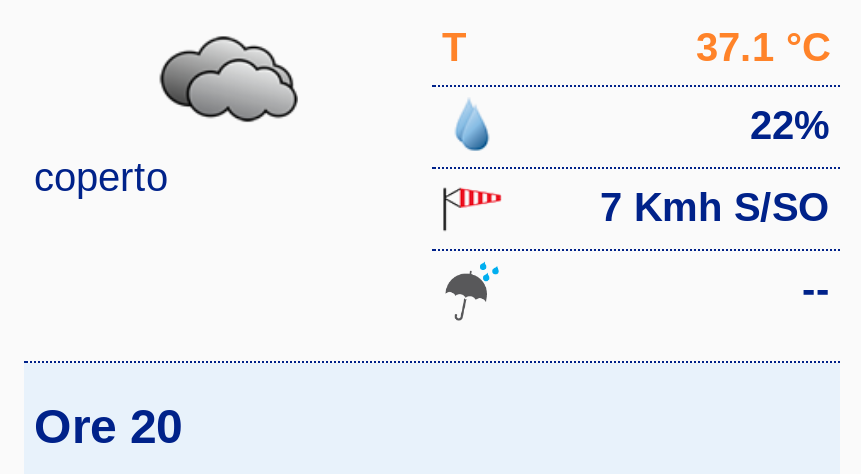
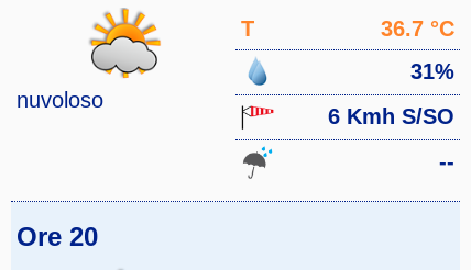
[34,11,300,199] [image] | coperto -> [17,8,162,112] [image] | nuvoloso
[696,25,830,69] 37.1 °C -> [381,16,454,41] 36.7 °C
[750,103,830,147] 22% -> [410,59,454,83] 31%
[600,185,830,229] 7 Kmh S/SO -> [328,104,454,128] 6 Kmh S/SO

